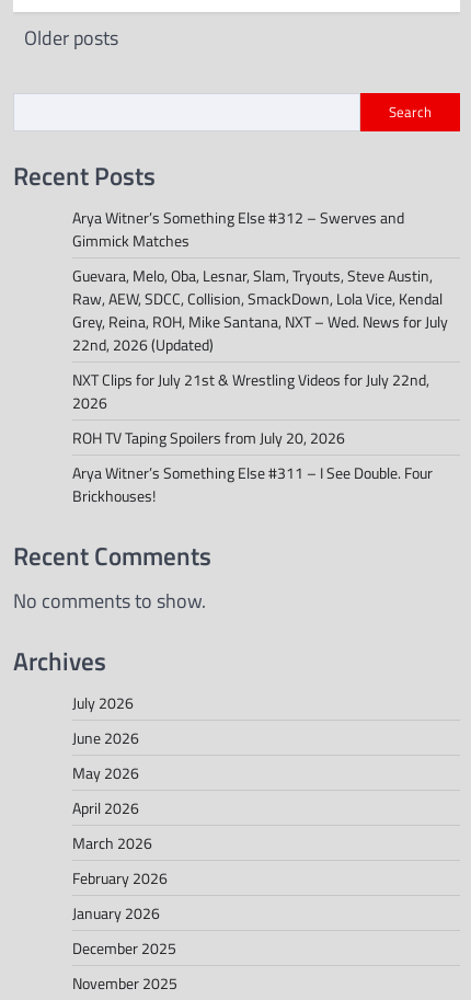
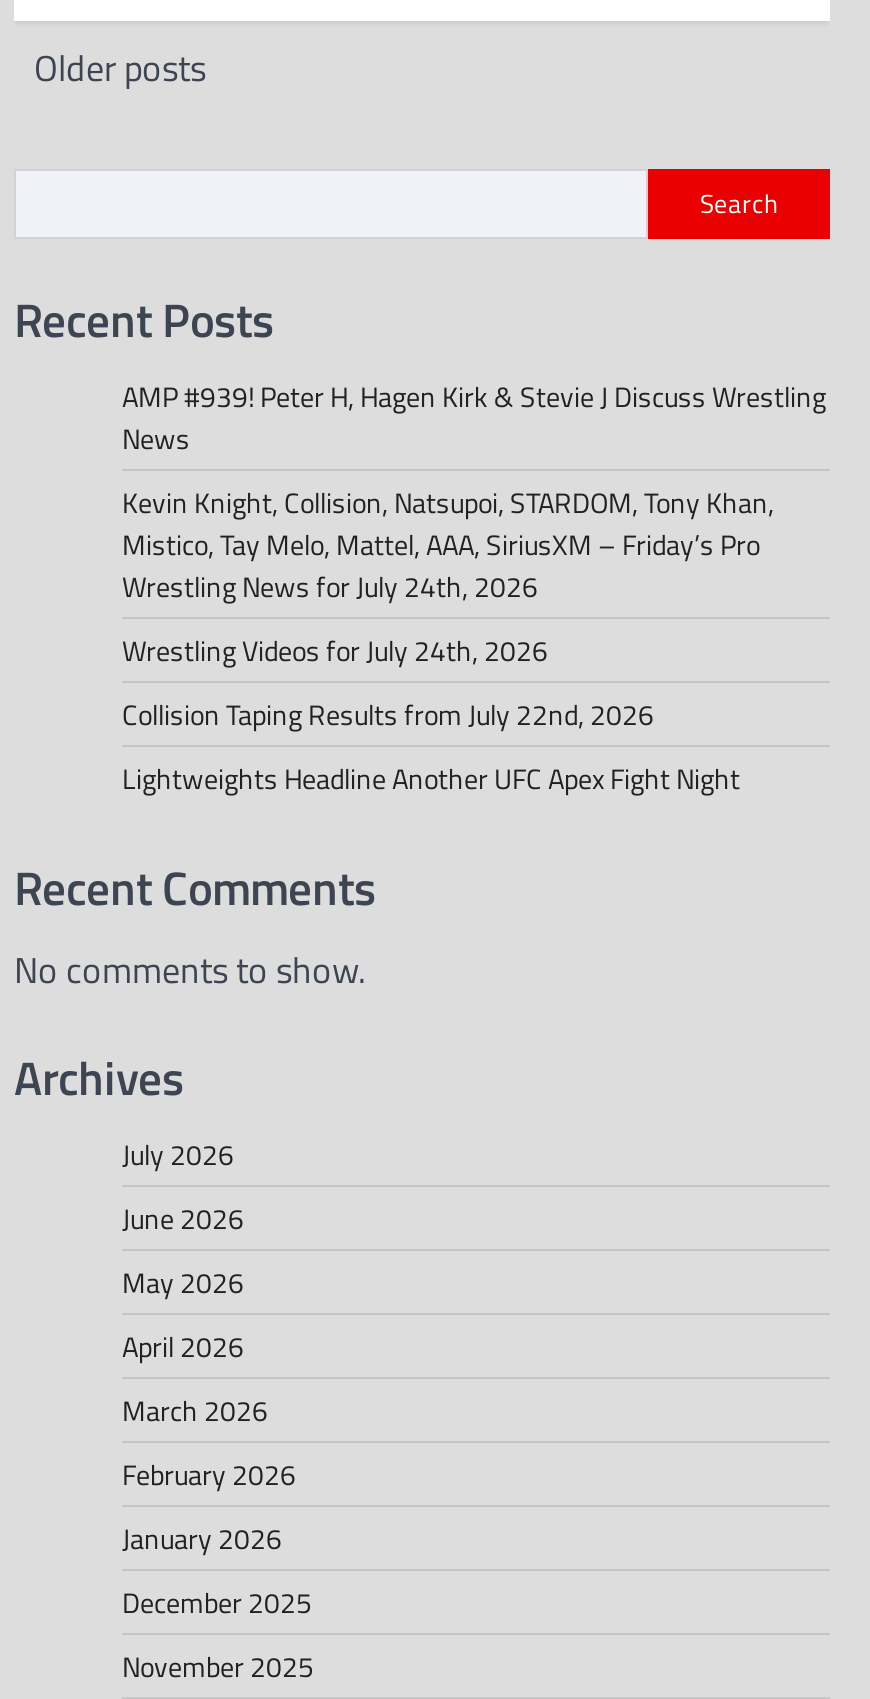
[72,206,404,252] Arya Witner’s Something Else #312 – Swerves and | Gimmick Matches -> [122,375,826,459] AMP #939! Peter H, Hagen Kirk & Stevie J Discuss Wrestling | News
[72,264,448,356] Guevara, Melo, Oba, Lesnar, Slam, Tryouts, Steve Austin, | Raw, AEW, SDCC, Collision, SmackDown, Lola Vice, Kendal | Grey, Reina, ROH, Mike Santana, NXT – Wed. News for July | 22nd, 2026 (Updated) -> [122,481,774,607] Kevin Knight, Collision, Natsupoi, STARDOM, Tony Khan, | Mistico, Tay Melo, Mattel, AAA, SiriusXM – Friday’s Pro | Wrestling News for July 24th, 2026
[72,368,429,414] NXT Clips for July 21st & Wrestling Videos for July 22nd, | 2026 -> [122,629,548,671] Wrestling Videos for July 24th, 2026
[72,426,345,449] ROH TV Taping Spoilers from July 20, 2026 -> [122,693,654,735] Collision Taping Results from July 22nd, 2026
[72,461,433,507] Arya Witner’s Something Else #311 – I See Double. Four | Brickhouses! -> [122,757,740,799] Lightweights Headline Another UFC Apex Fight Night

